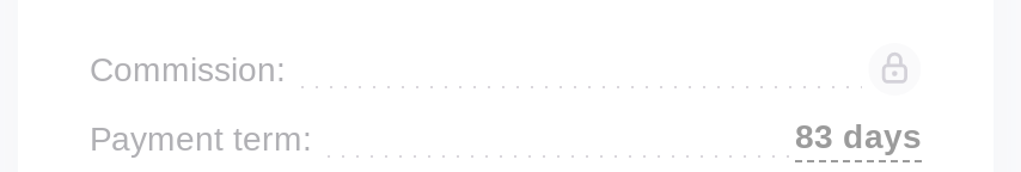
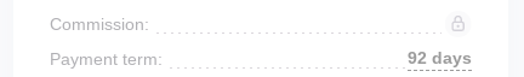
[795,117,922,155] 83 days -> [408,48,472,67] 92 days

